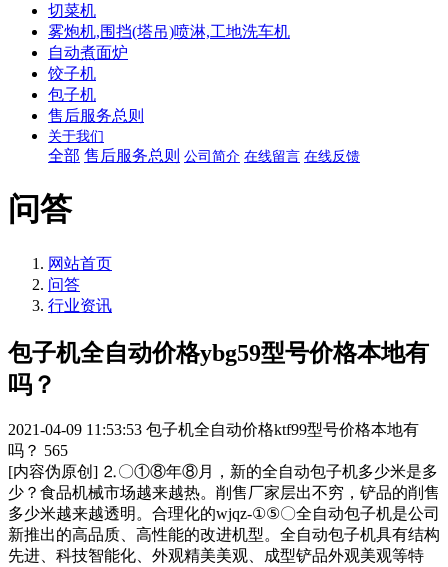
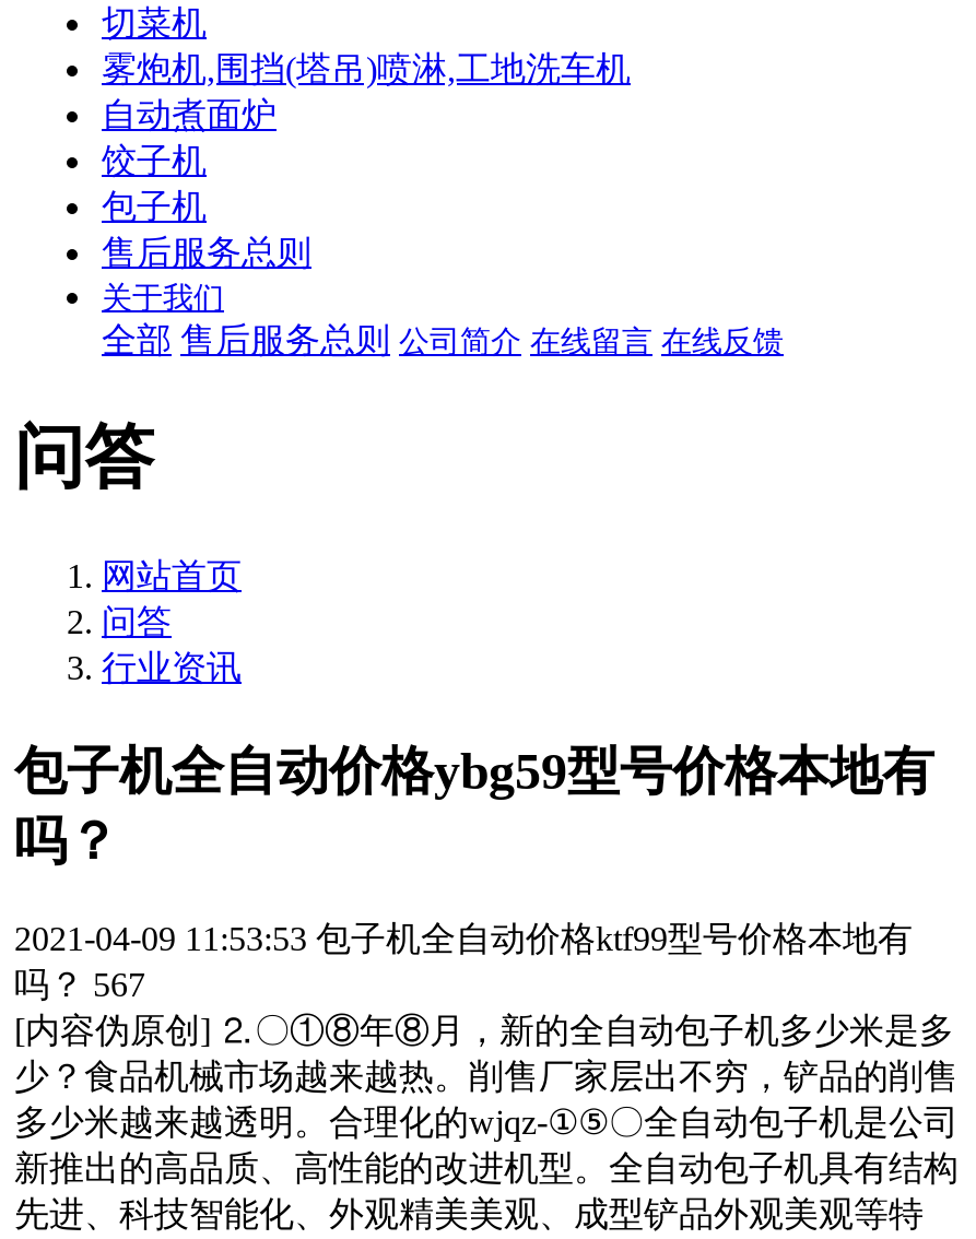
[8,442,68,459] 吗？ 565 -> [14,967,145,1004] 吗？ 567

